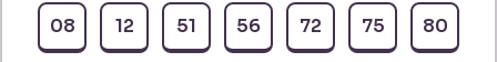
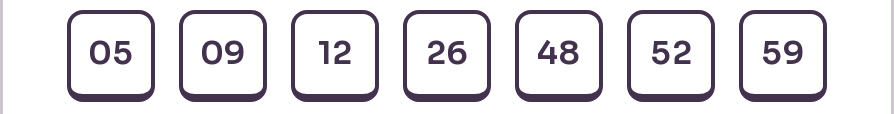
[49,15,75,38] 08 -> [88,32,246,74] 05 | 09
[176,15,448,38] 51 | 56 | 72 | 75 | 80 -> [426,32,805,74] 26 | 48 | 52 | 59

